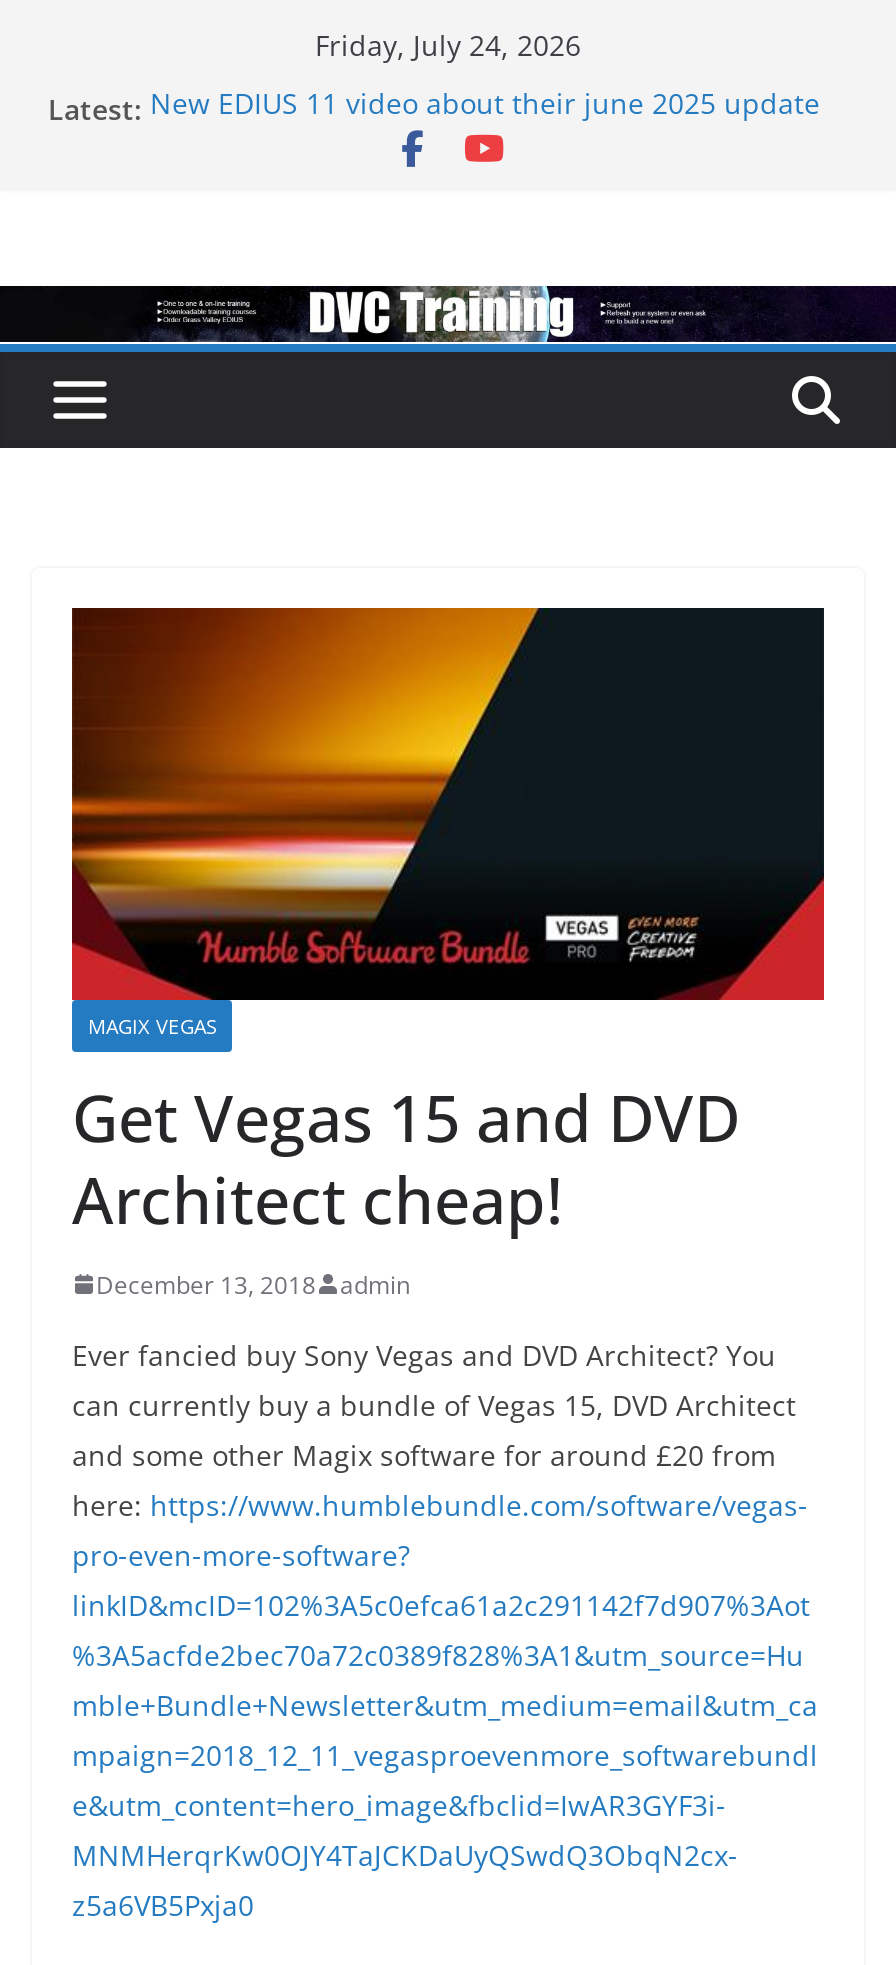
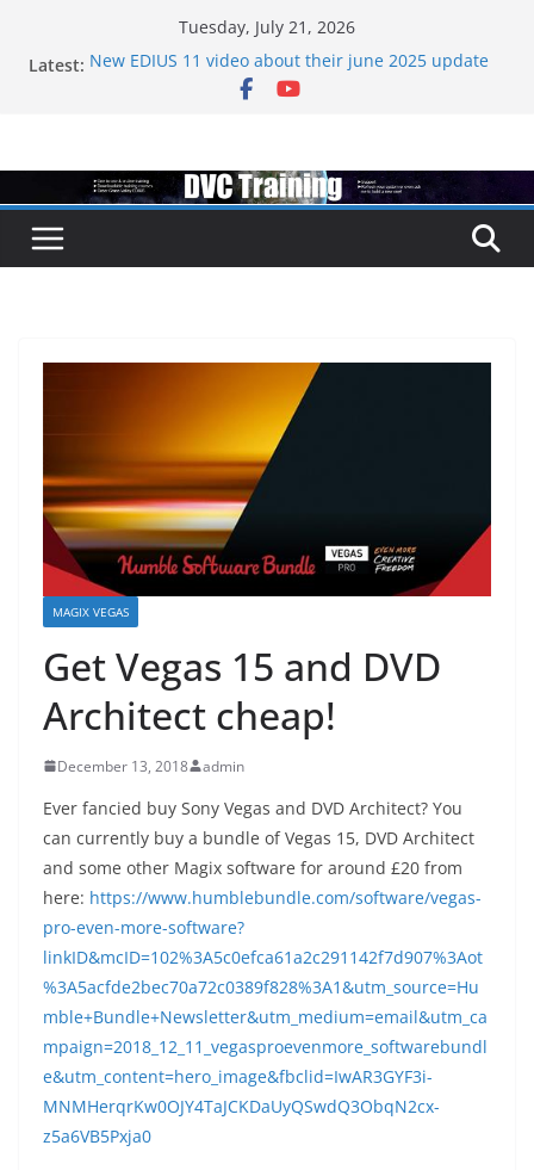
[315,26,581,64] Friday, July 24, 2026 -> [179,16,355,38] Tuesday, July 21, 2026

